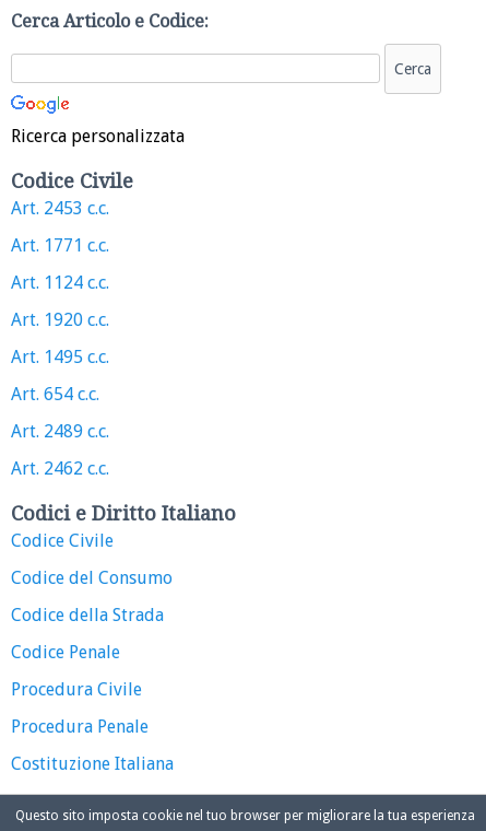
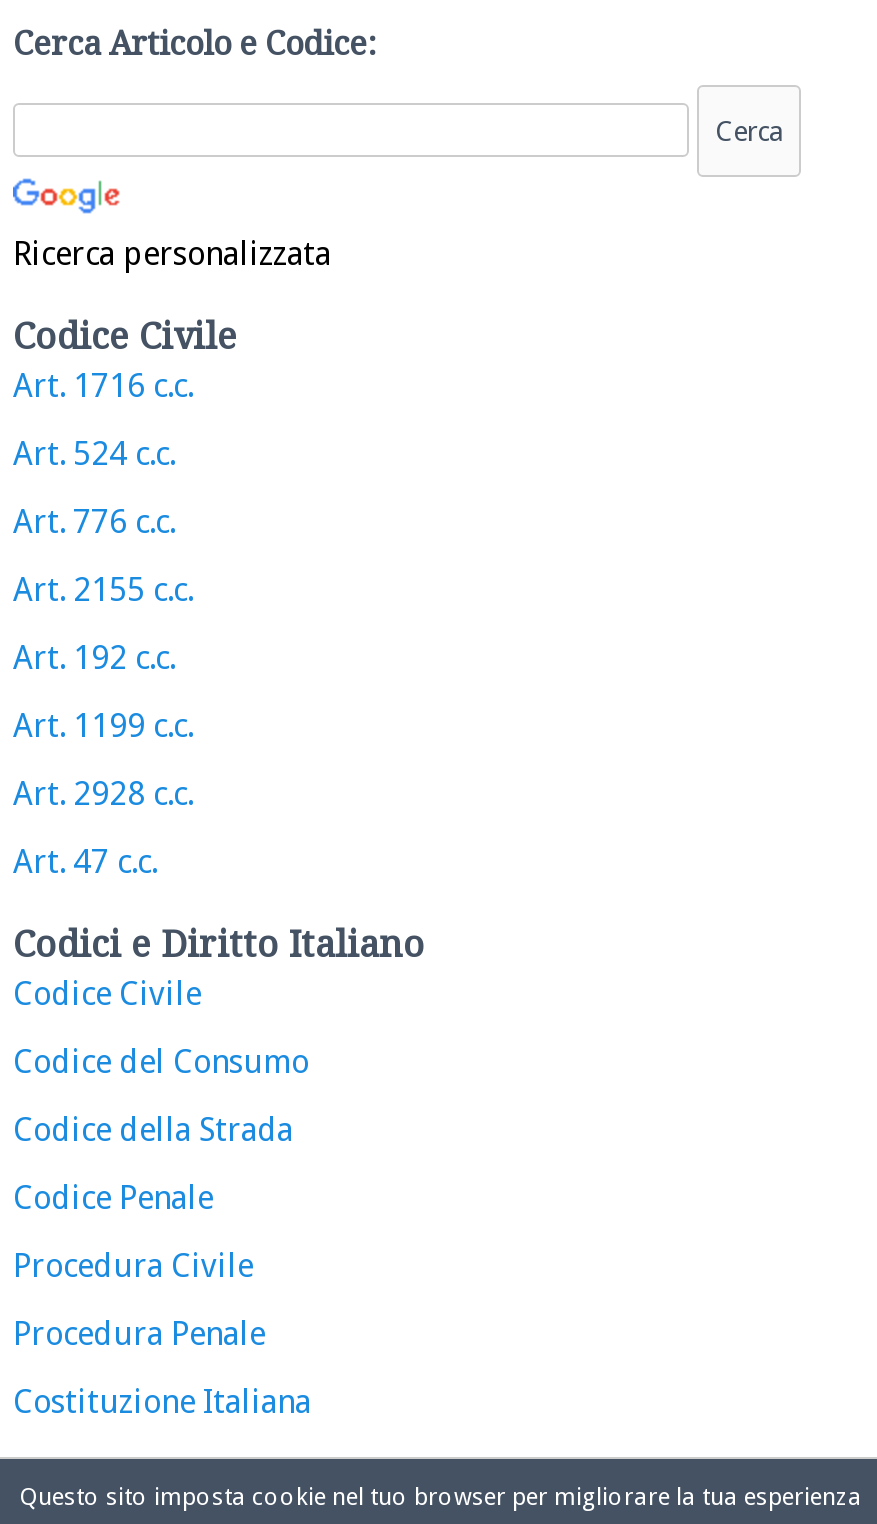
[11,198,109,219] Art. 2453 c.c. -> [13,368,193,406] Art. 1716 c.c.
[11,235,109,256] Art. 1771 c.c. -> [13,436,175,474] Art. 524 c.c.
[11,273,109,293] Art. 1124 c.c. -> [13,504,175,542] Art. 776 c.c.
[11,310,109,331] Art. 1920 c.c. -> [13,572,193,610] Art. 2155 c.c.
[11,347,109,368] Art. 1495 c.c. -> [13,640,175,678] Art. 192 c.c.
[11,384,99,405] Art. 654 c.c. -> [13,708,193,746] Art. 1199 c.c.
[11,421,109,442] Art. 2489 c.c. -> [13,776,193,814] Art. 2928 c.c.
[11,458,109,479] Art. 2462 c.c. -> [13,844,157,882] Art. 47 c.c.

